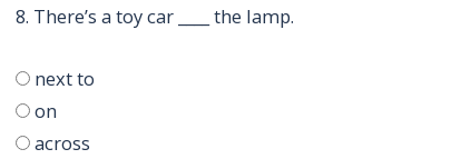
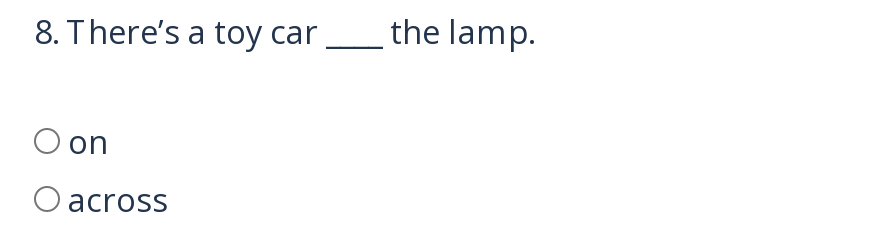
[35,65,95,91] next to -> none

